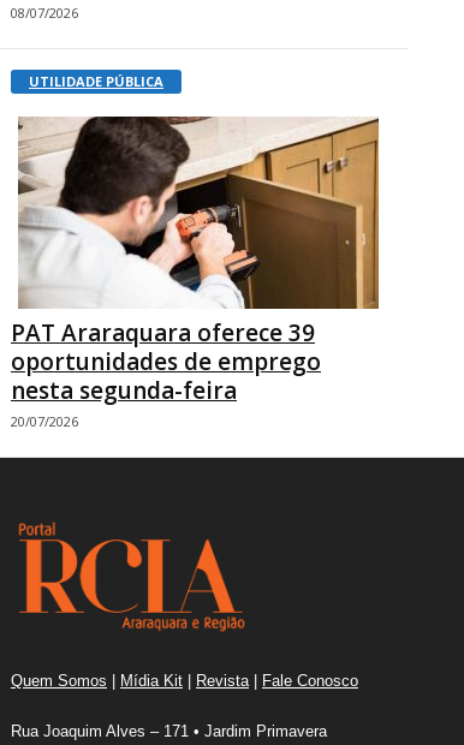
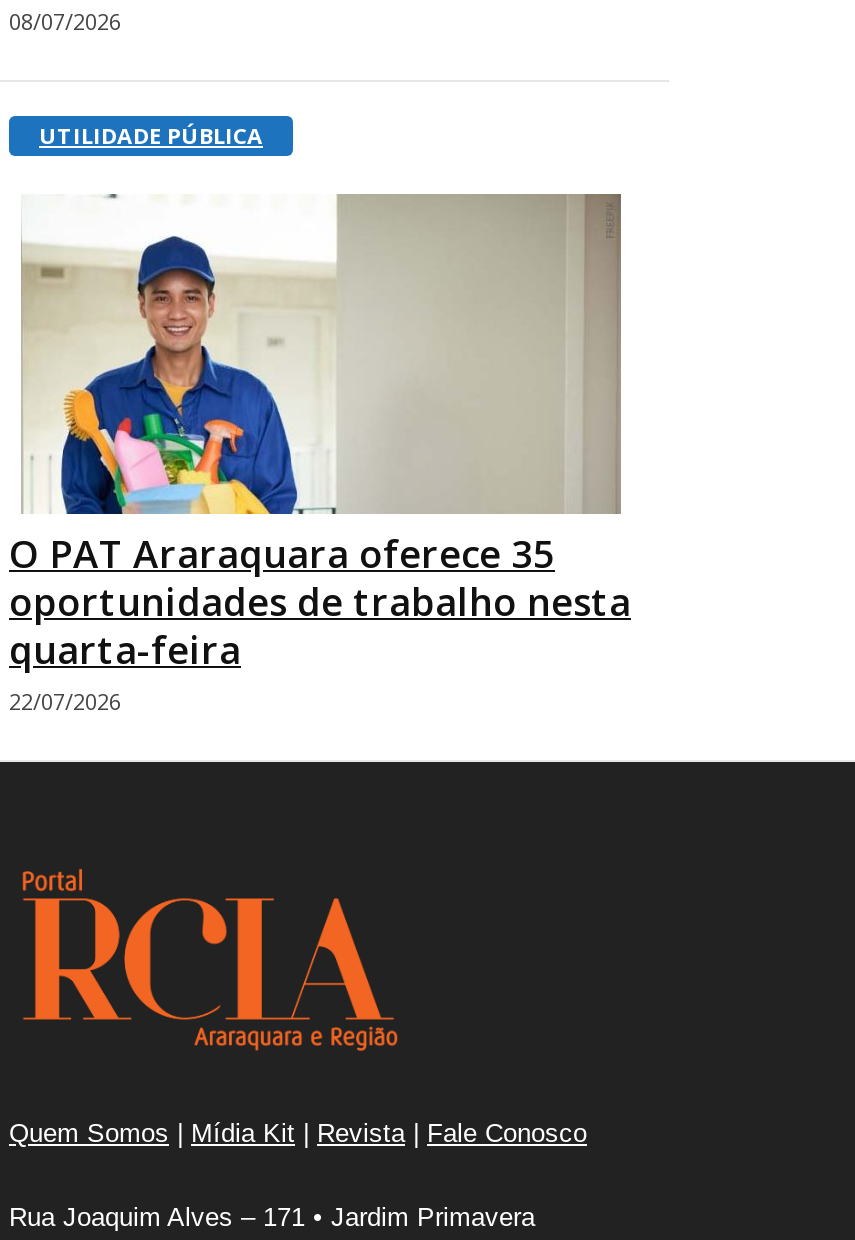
[11,115,379,430] [image] | PAT Araraquara oferece 39 | oportunidades de emprego | nesta segunda-feira | 20/07/2026 -> [9,194,631,716] [image] | O PAT Araraquara oferece 35 | oportunidades de trabalho nesta | quarta-feira | 22/07/2026

